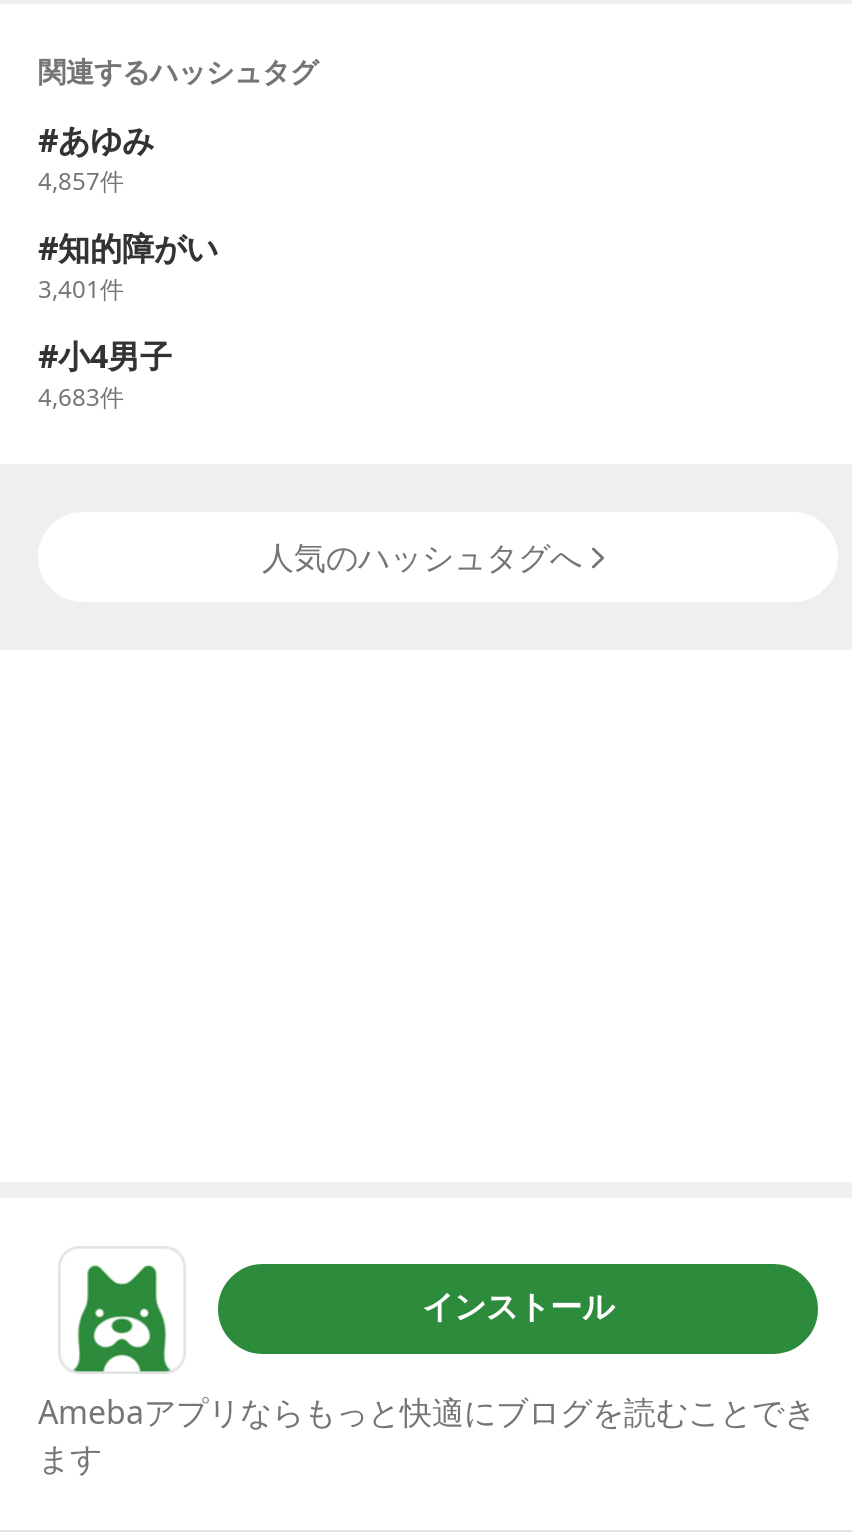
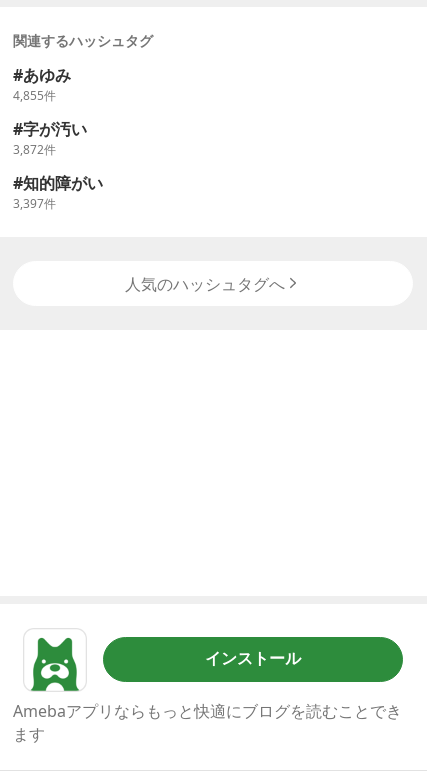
[38,163,124,197] 4,857件 -> [13,87,87,158] 4,855件 | 字が汚い | 3,872件
moved [58,225,218,269] -> [23,172,103,194]: 知的障がい
[38,271,172,413] 3,401件 | 小4男子 | 4,683件 -> [13,195,56,212] 3,397件

